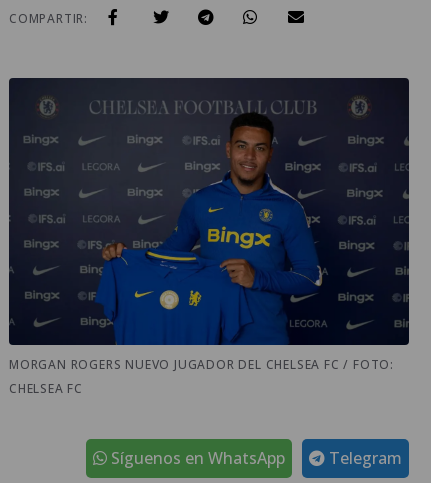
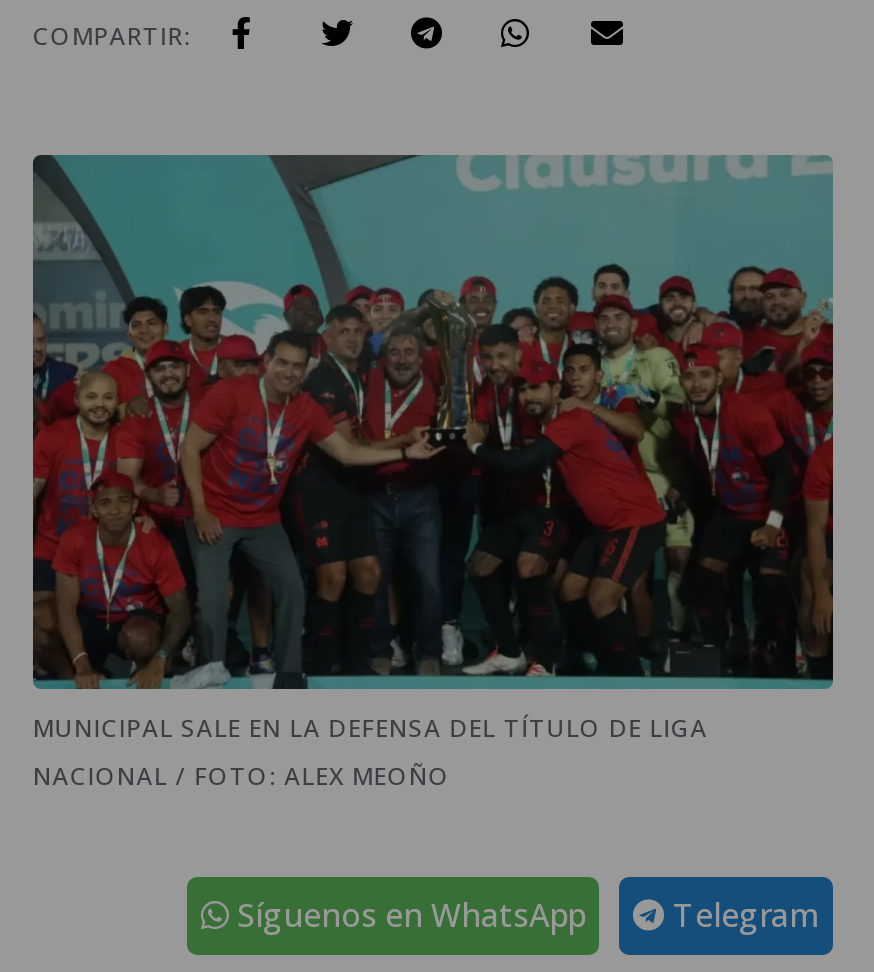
[8,77,410,397] [image] | MORGAN ROGERS NUEVO JUGADOR DEL CHELSEA FC / FOTO: | CHELSEA FC -> [31,153,835,793] [image] | MUNICIPAL SALE EN LA DEFENSA DEL TÍTULO DE LIGA | NACIONAL / FOTO: ALEX MEOÑO

